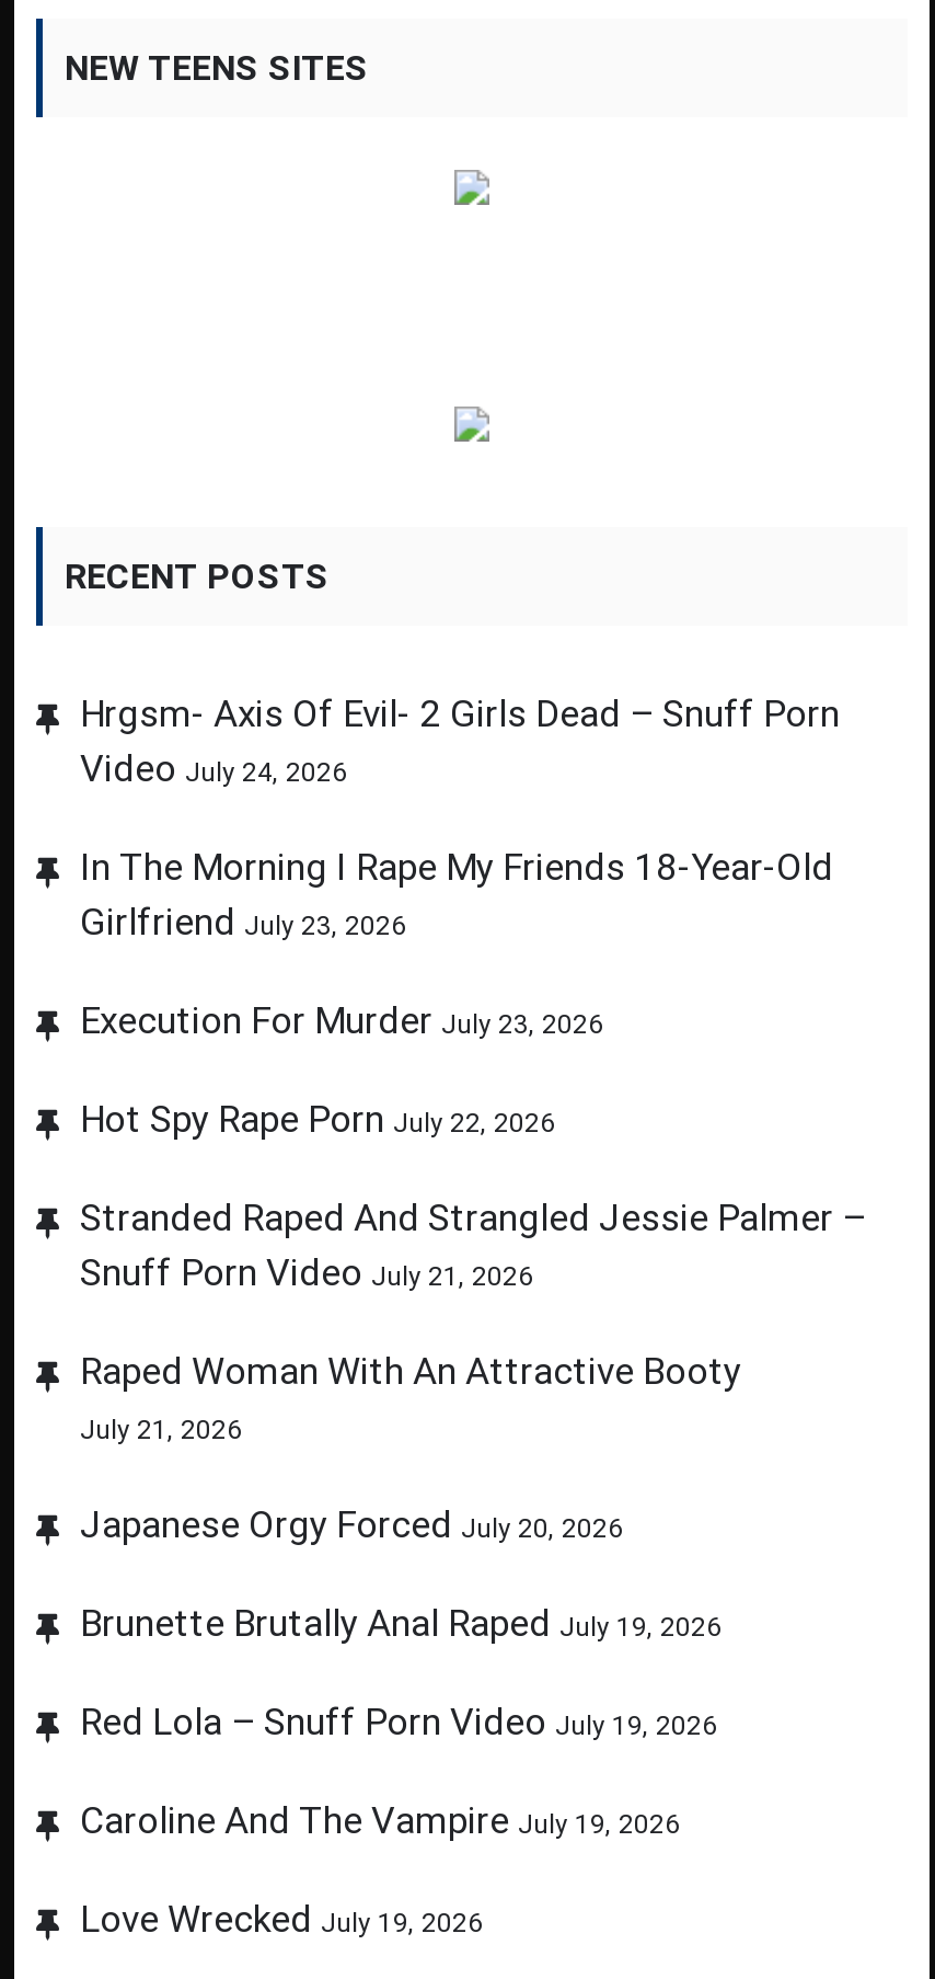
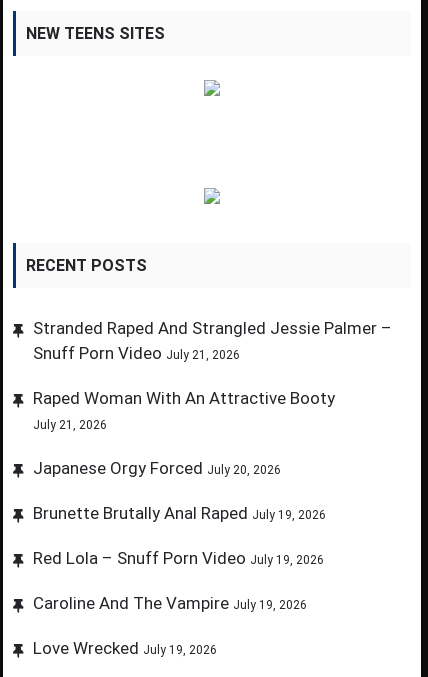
[80,691,840,1140] Hrgsm- Axis Of Evil- 2 Girls Dead – Snuff Porn | Video July 24, 2026 | In The Morning I Rape My Friends 18-Year-Old | Girlfriend July 23, 2026 | Execution For Murder July 23, 2026 | Hot Spy Rape Porn July 22, 2026 -> none

